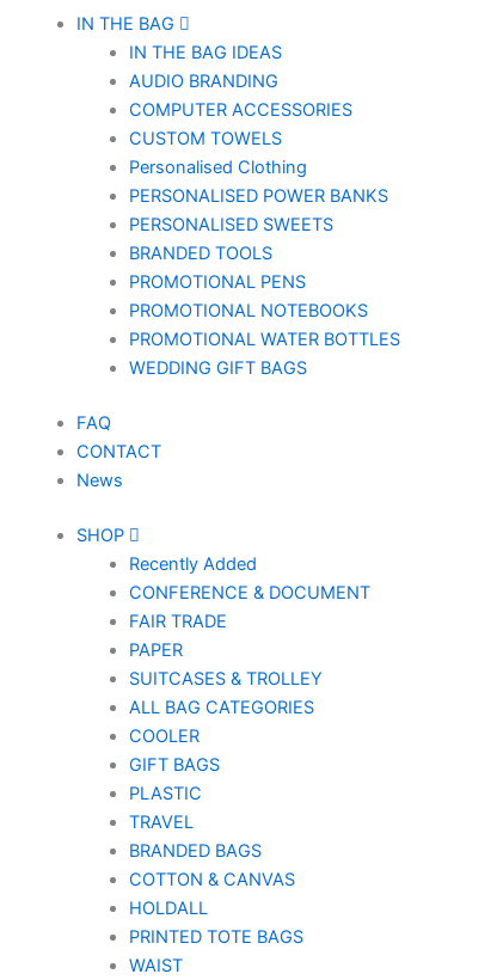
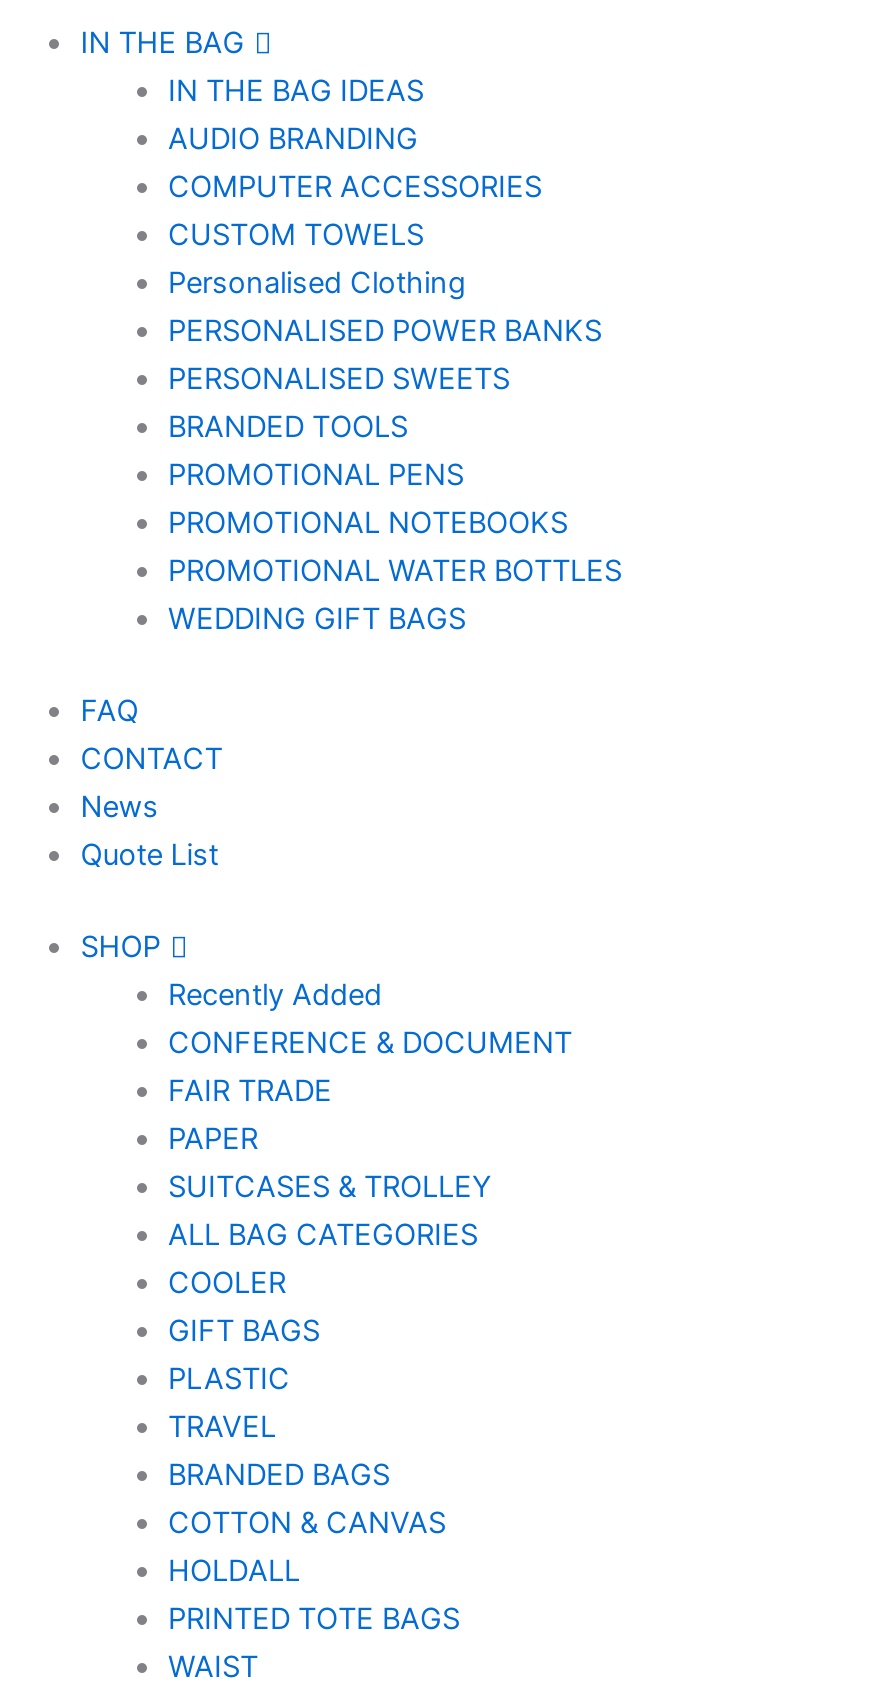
none -> [81,837,219,873] Quote List

